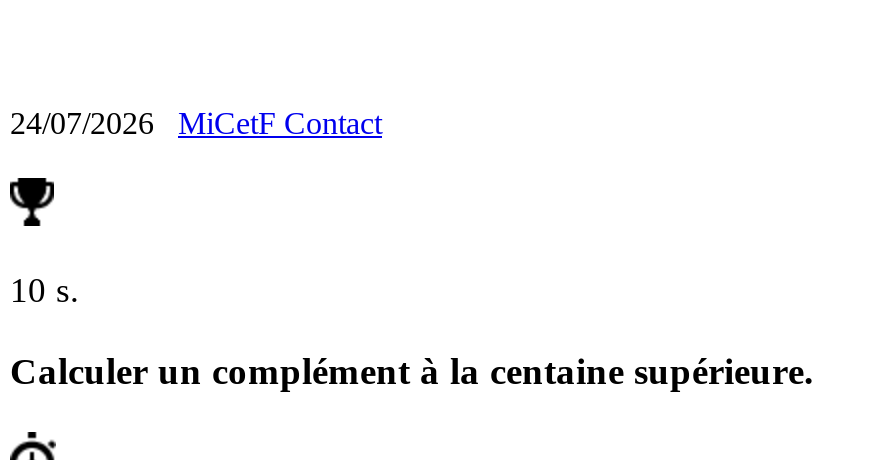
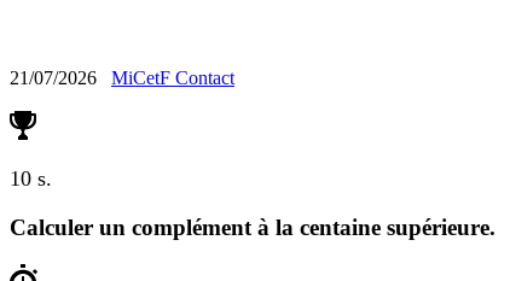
[10,106,382,140] 24/07/2026 MiCetF Contact -> [10,68,234,88] 21/07/2026 MiCetF Contact

